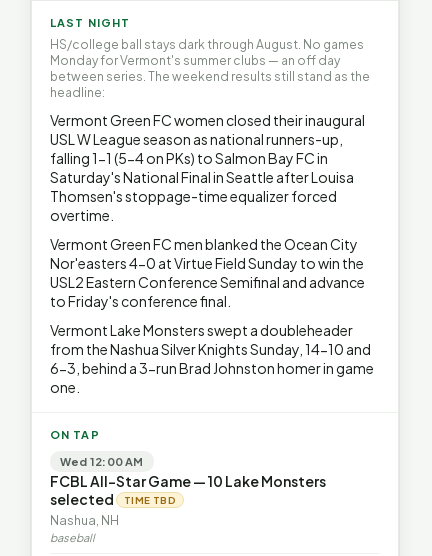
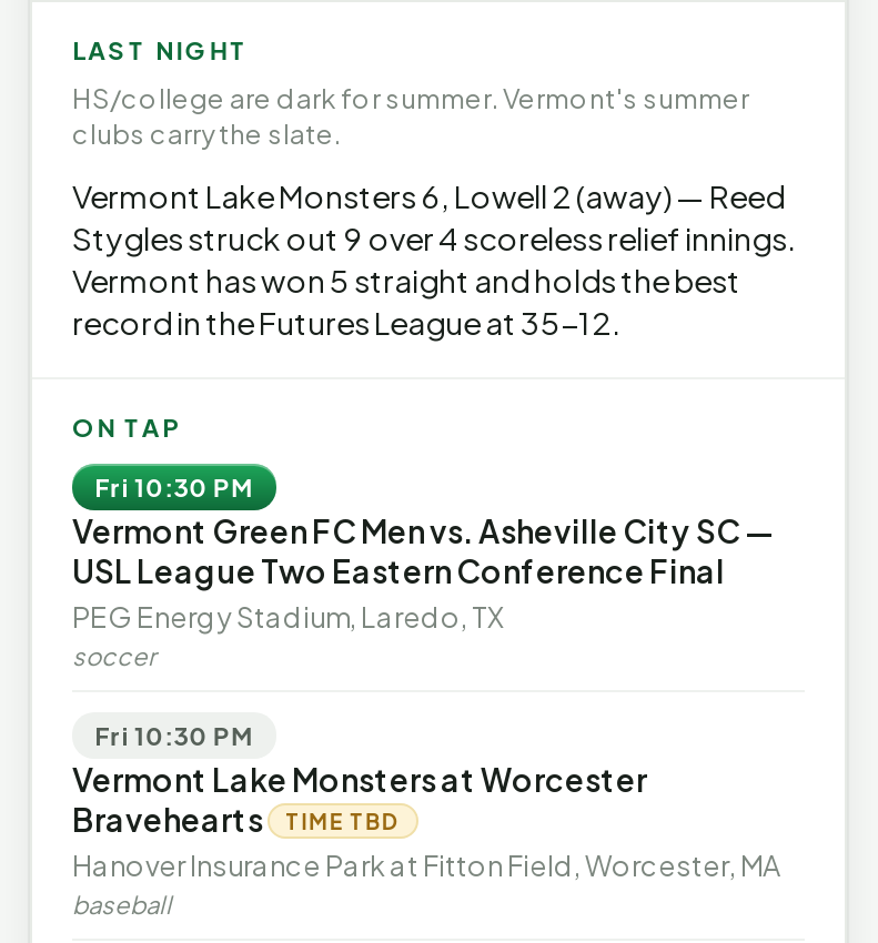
[50,37,374,396] HS/college ball stays dark through August. No games | Monday for Vermont's summer clubs — an off day | between series. The weekend results still stand as the | headline: | Vermont Green FC women closed their inaugural | USL W League season as national runners-up, | falling 1-1 (5-4 on PKs) to Salmon Bay FC in | Saturday's National Final in Seattle after Louisa | Thomsen's stoppage-time equalizer forced | overtime. | Vermont Green FC men blanked the Ocean City | Nor'easters 4-0 at Virtue Field Sunday to win the | USL2 Eastern Conference Semifinal and advance | to Friday's conference final. | Vermont Lake Monsters swept a doubleheader | from the Nashua Silver Knights Sunday, 14-10 and | 6-3, behind a 3-run Brad Johnston homer in game | one. -> [72,83,796,342] HS/college are dark for summer. Vermont's summer | clubs carry the slate. | Vermont Lake Monsters 6, Lowell 2 (away) — Reed | Stygles struck out 9 over 4 scoreless relief innings. | Vermont has won 5 straight and holds the best | record in the Futures League at 35-12.
moved [50,428,100,441] -> [72,413,182,442]: ON TAP
[50,455,326,508] Wed 12:00 AM | FCBL All-Star Game — 10 Lake Monsters | selected -> [72,473,774,839] Fri 10:30 PM | Vermont Green FC Men vs. Asheville City SC — | USL League Two Eastern Conference Final | PEG Energy Stadium, Laredo, TX | soccer | Fri 10:30 PM | Vermont Lake Monsters at Worcester | Bravehearts
[50,512,119,528] Nashua, NH -> [72,848,780,884] Hanover Insurance Park at Fitton Field, Worcester, MA

